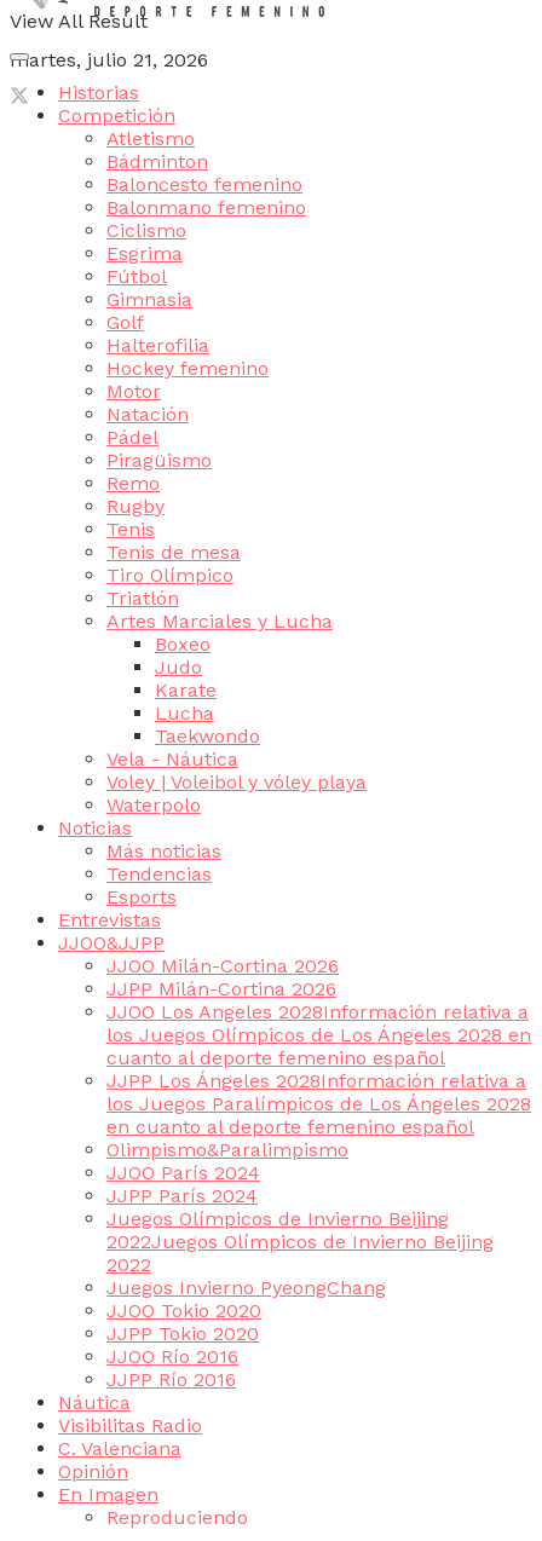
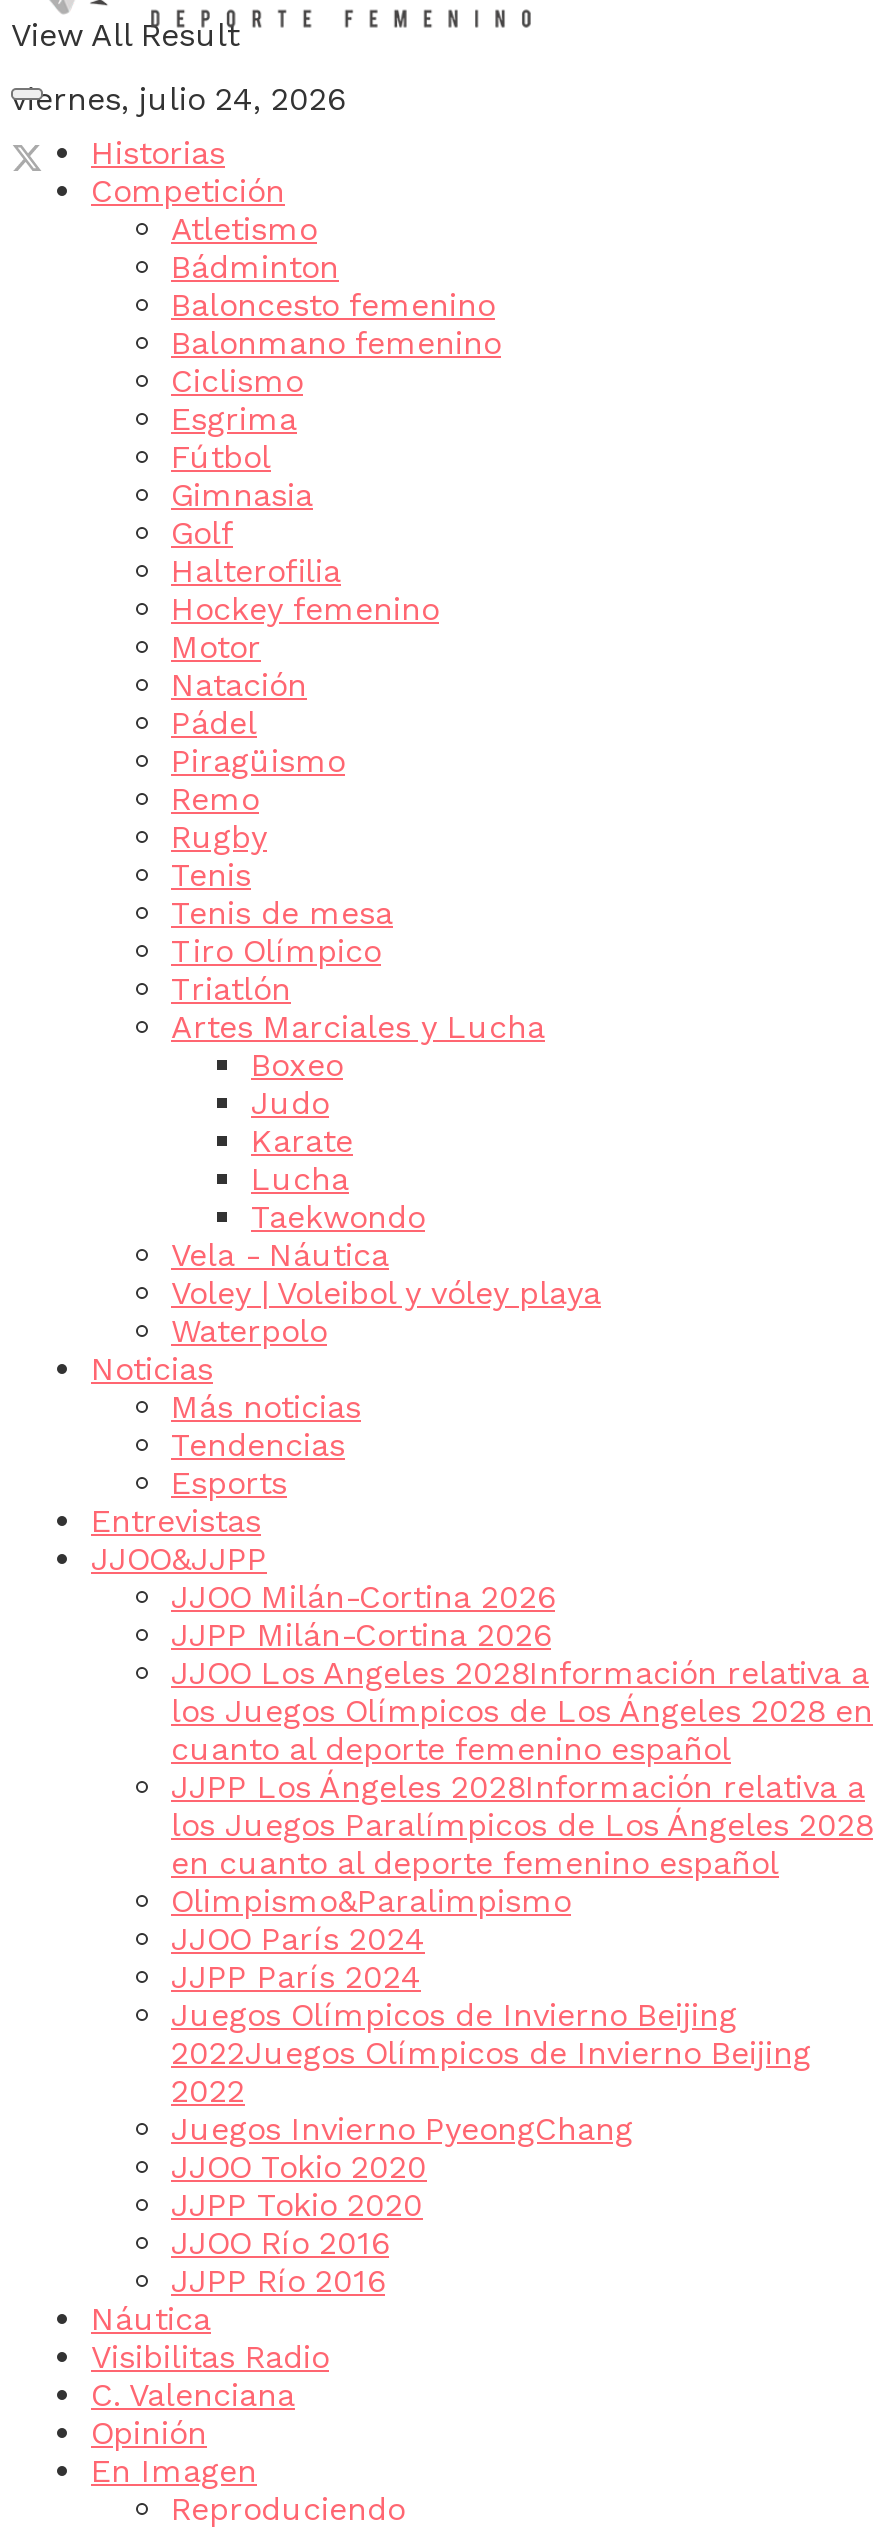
[10,48,208,71] martes, julio 21, 2026 -> [11,80,345,118] viernes, julio 24, 2026

